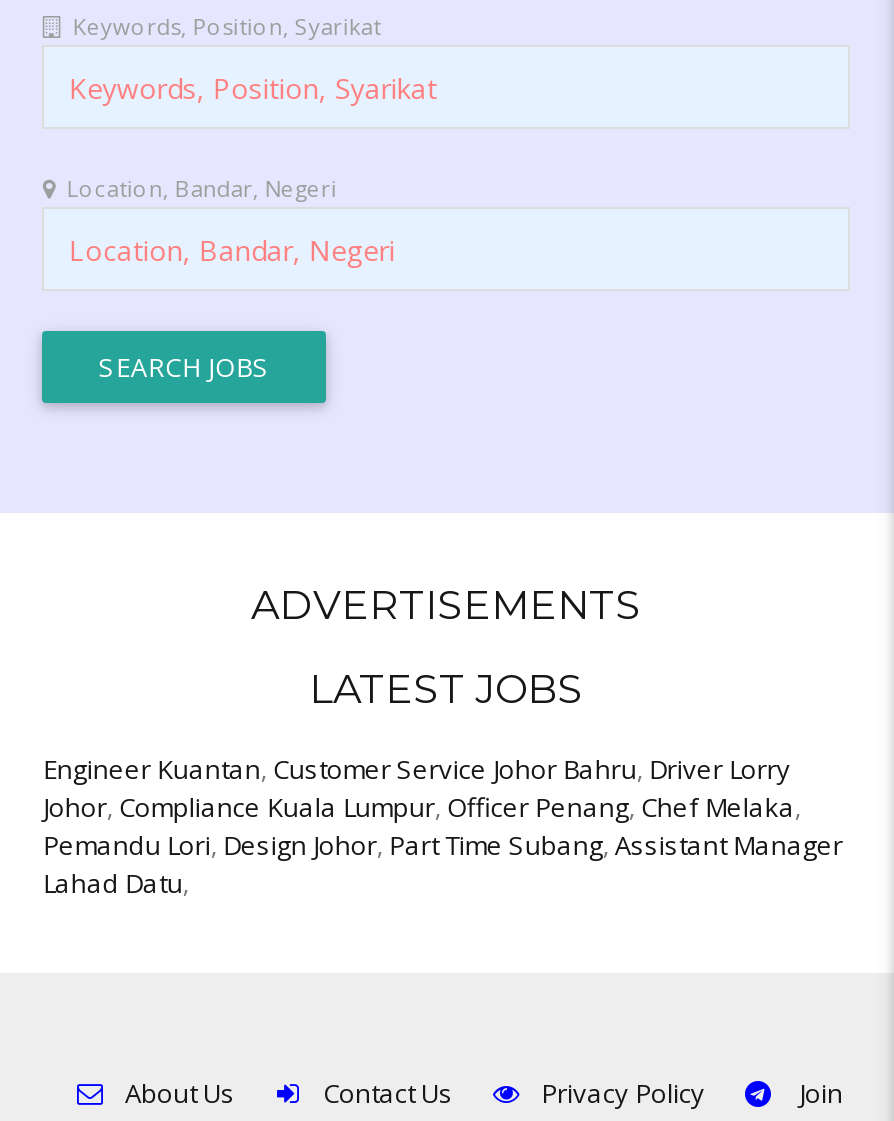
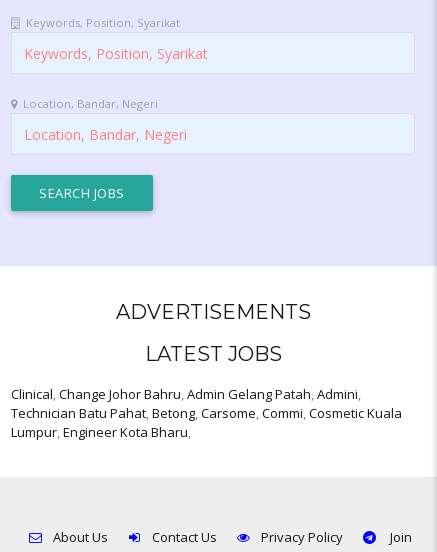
[43,751,843,901] Engineer Kuantan, Customer Service Johor Bahru, Driver Lorry | Johor, Compliance Kuala Lumpur, Officer Penang, Chef Melaka, | Pemandu Lori, Design Johor, Part Time Subang, Assistant Manager | Lahad Datu, -> [11,385,402,441] Clinical, Change Johor Bahru, Admin Gelang Patah, Admini, | Technician Batu Pahat, Betong, Carsome, Commi, Cosmetic Kuala | Lumpur, Engineer Kota Bharu,

